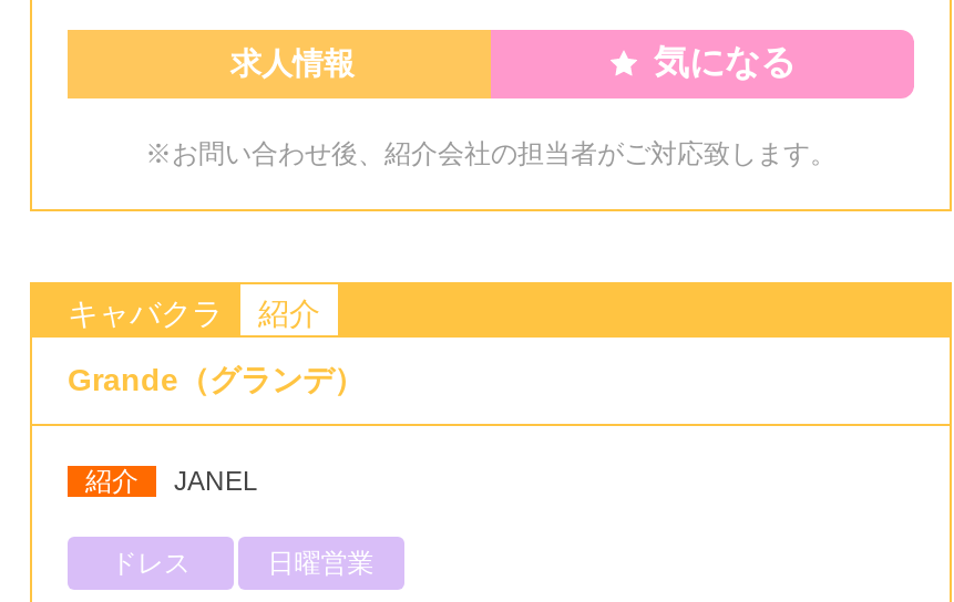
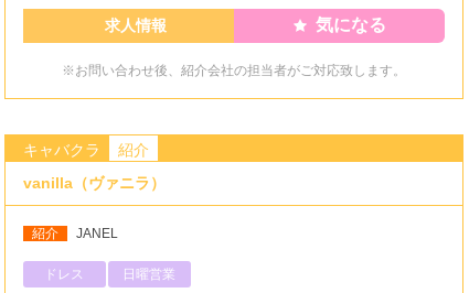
[68,363,365,398] Grande（グランデ） -> [23,174,166,192] vanilla（ヴァニラ）

